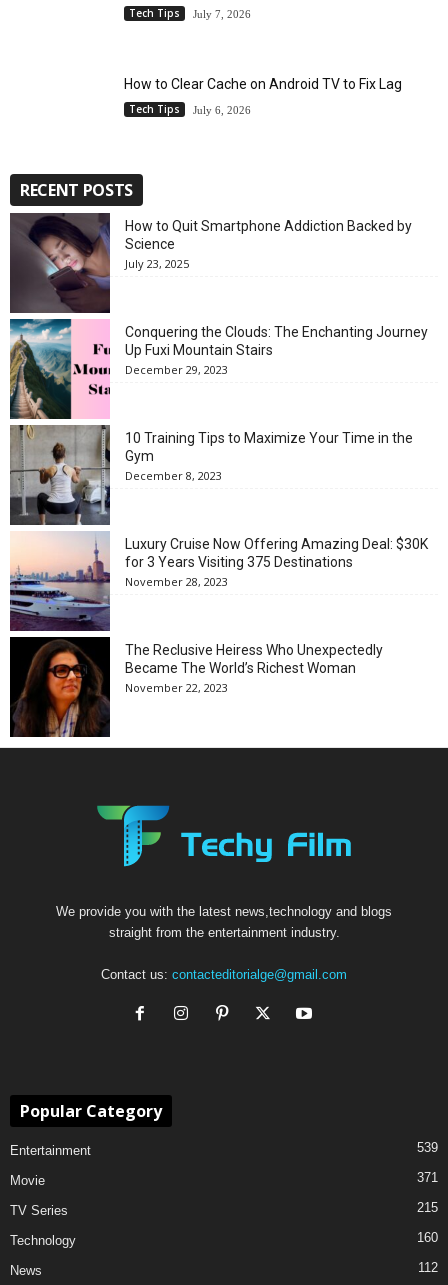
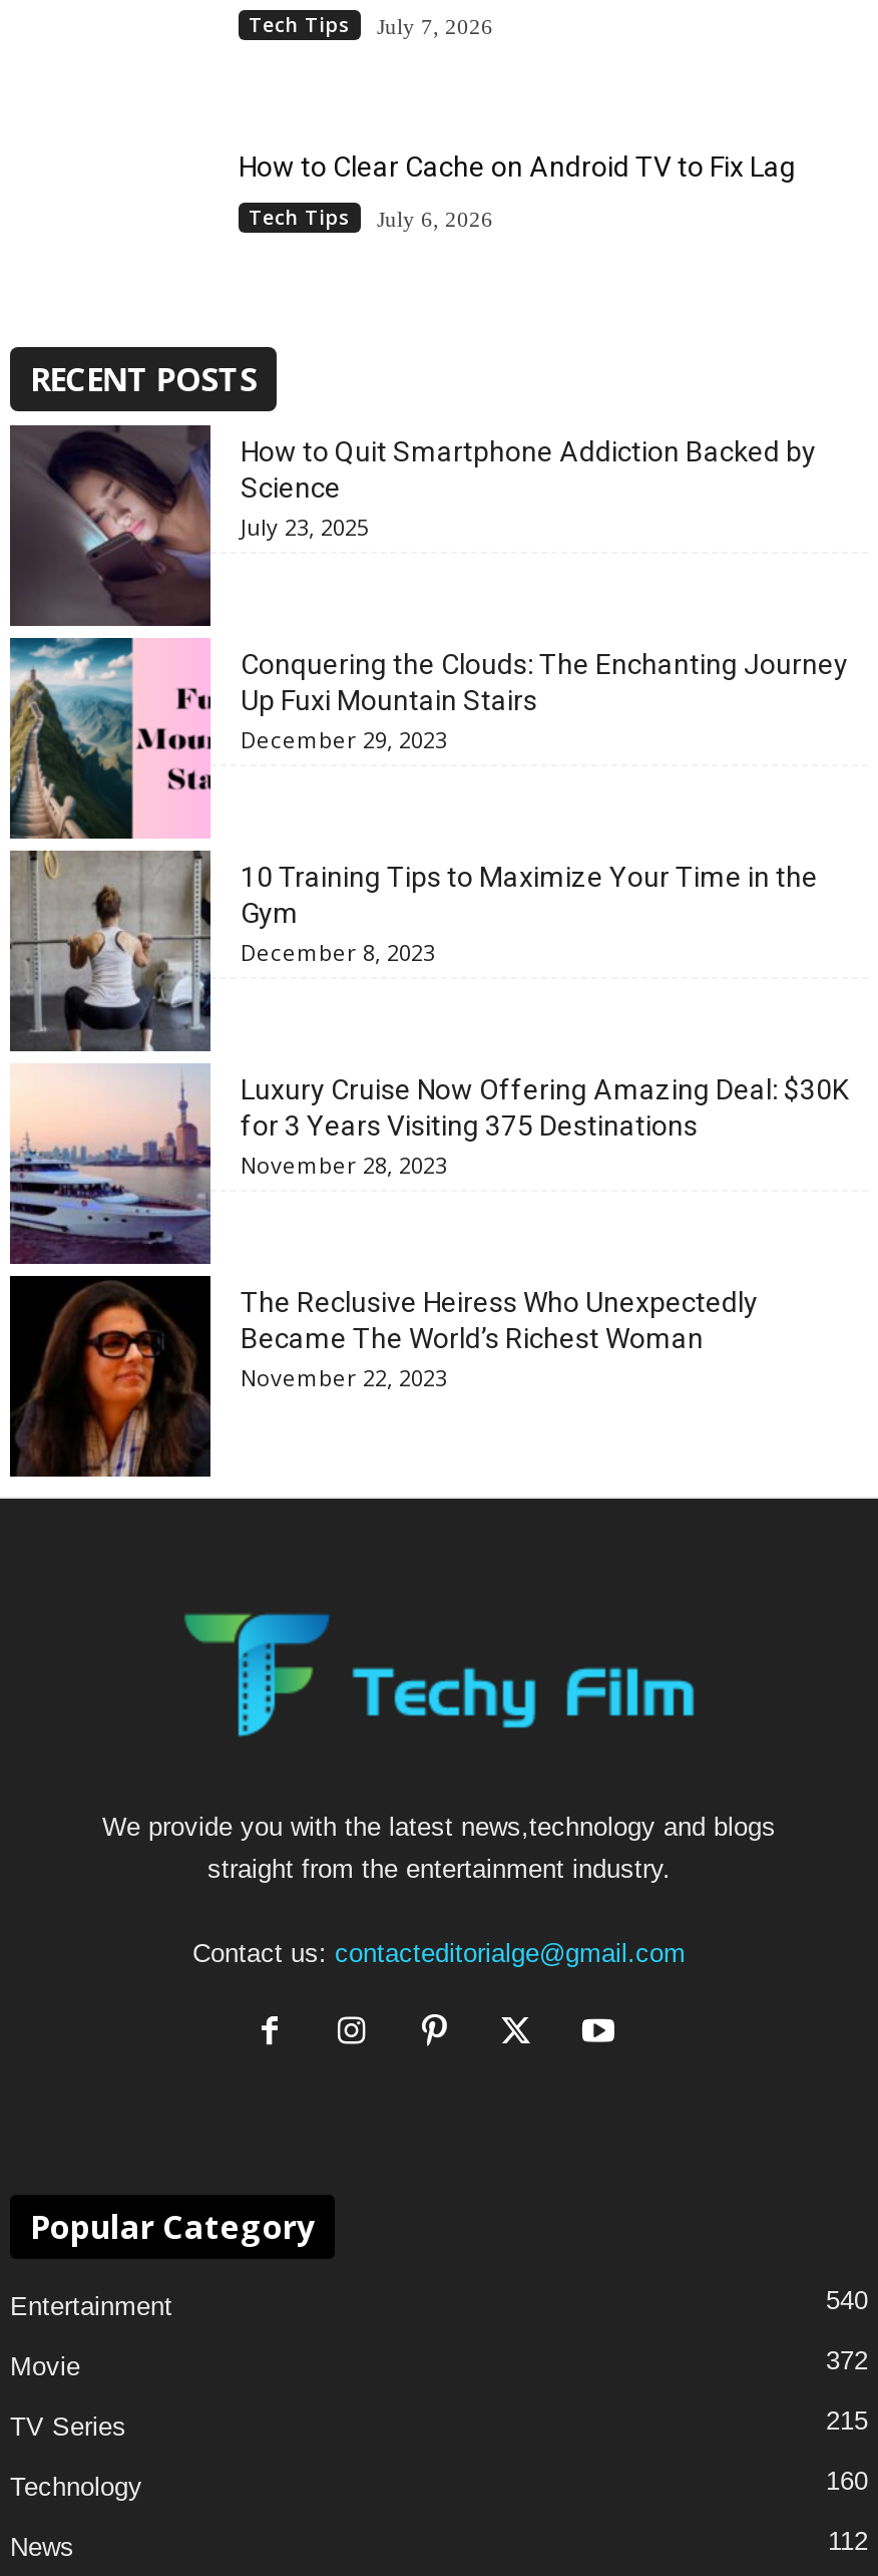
[417,1140,438,1155] 539 -> [826,2285,868,2315] 540
[417,1170,438,1185] 371 -> [826,2345,868,2375] 372

